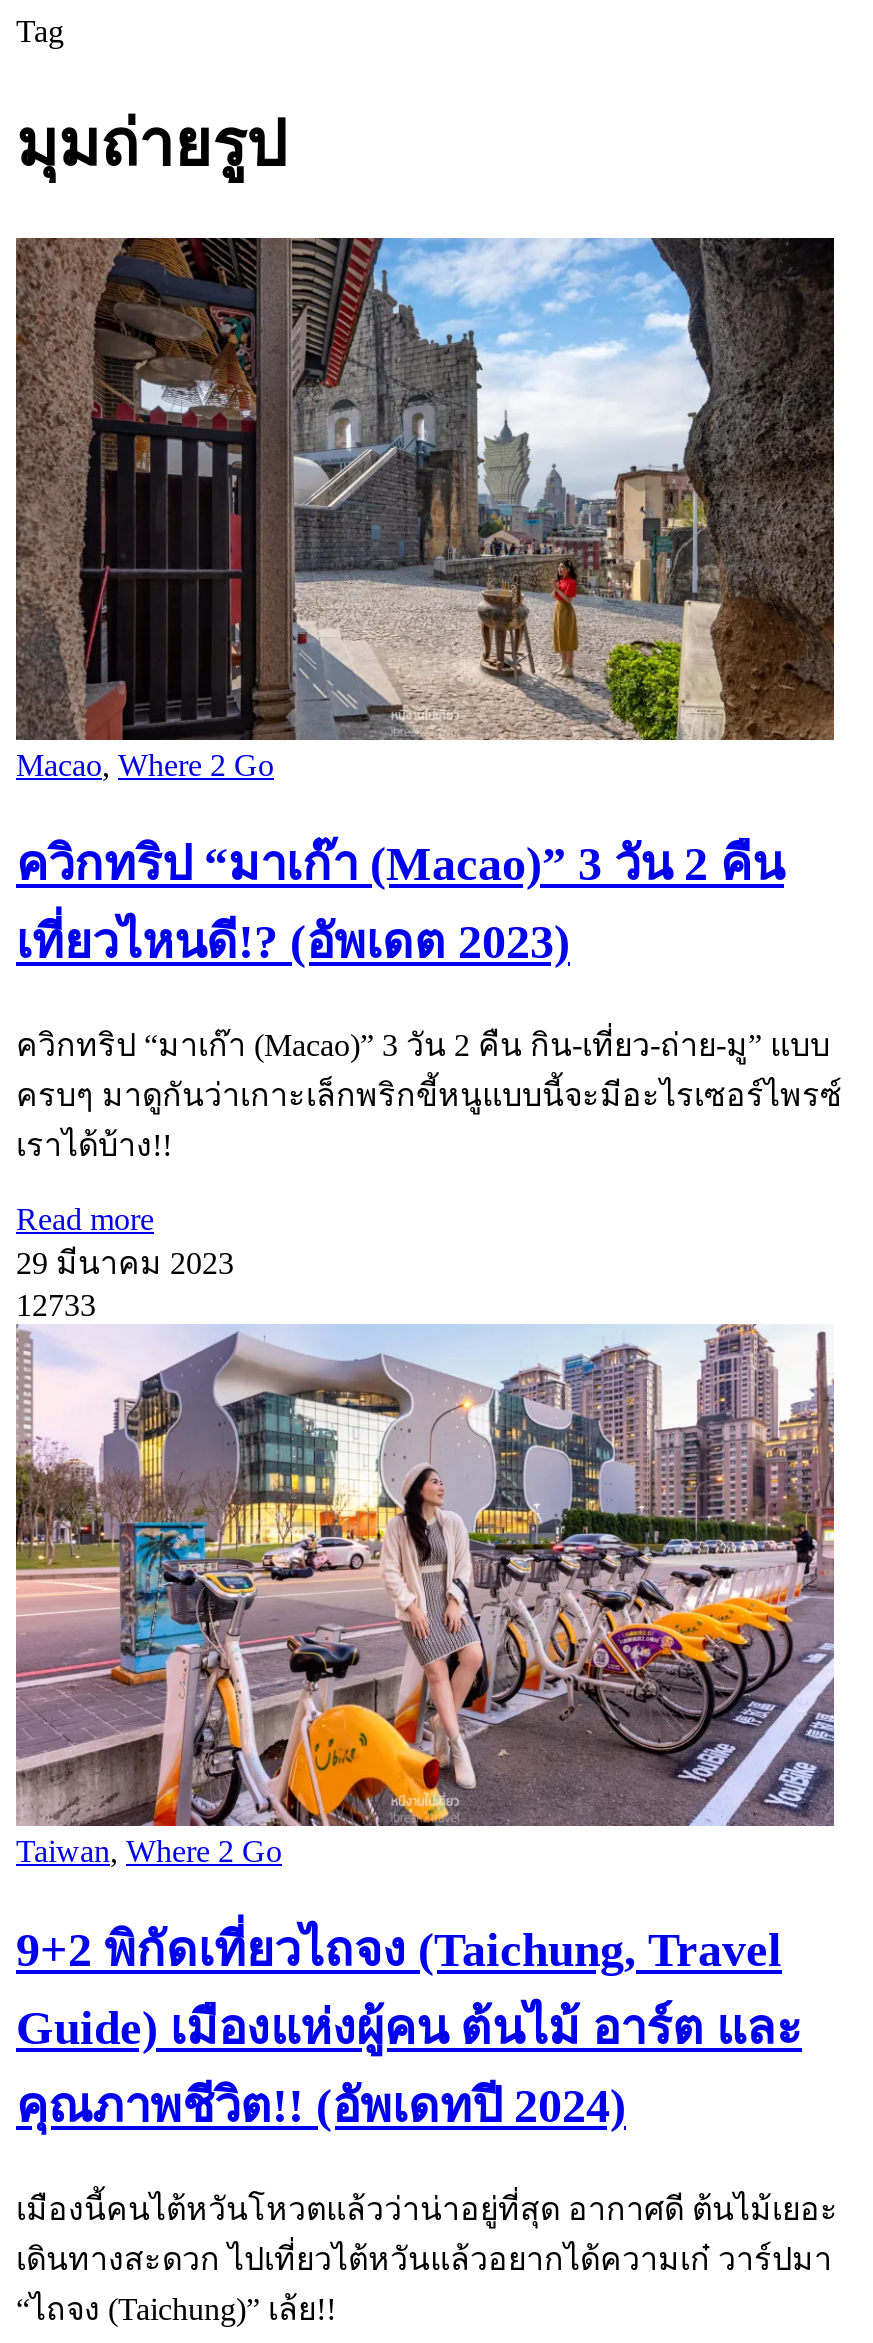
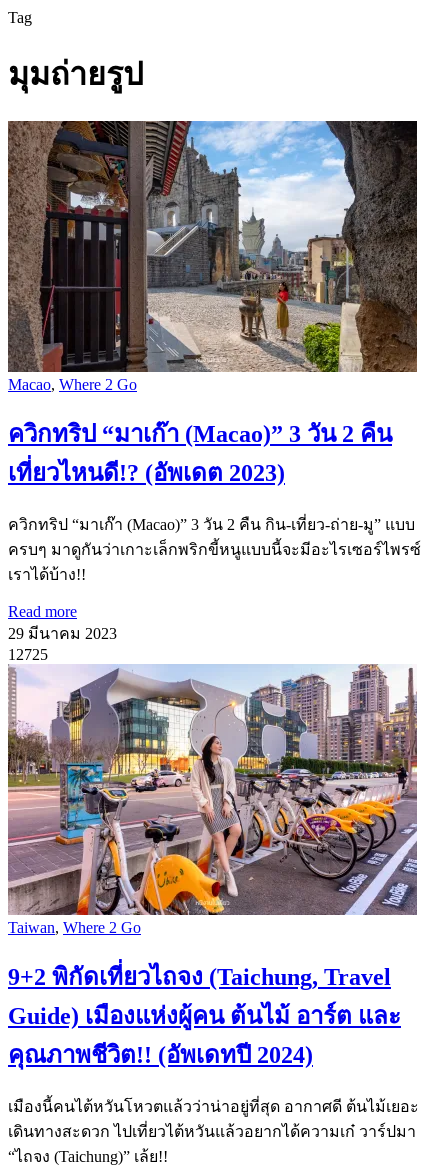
[16,1287,96,1321] 12733 -> [8,646,48,663] 12725

